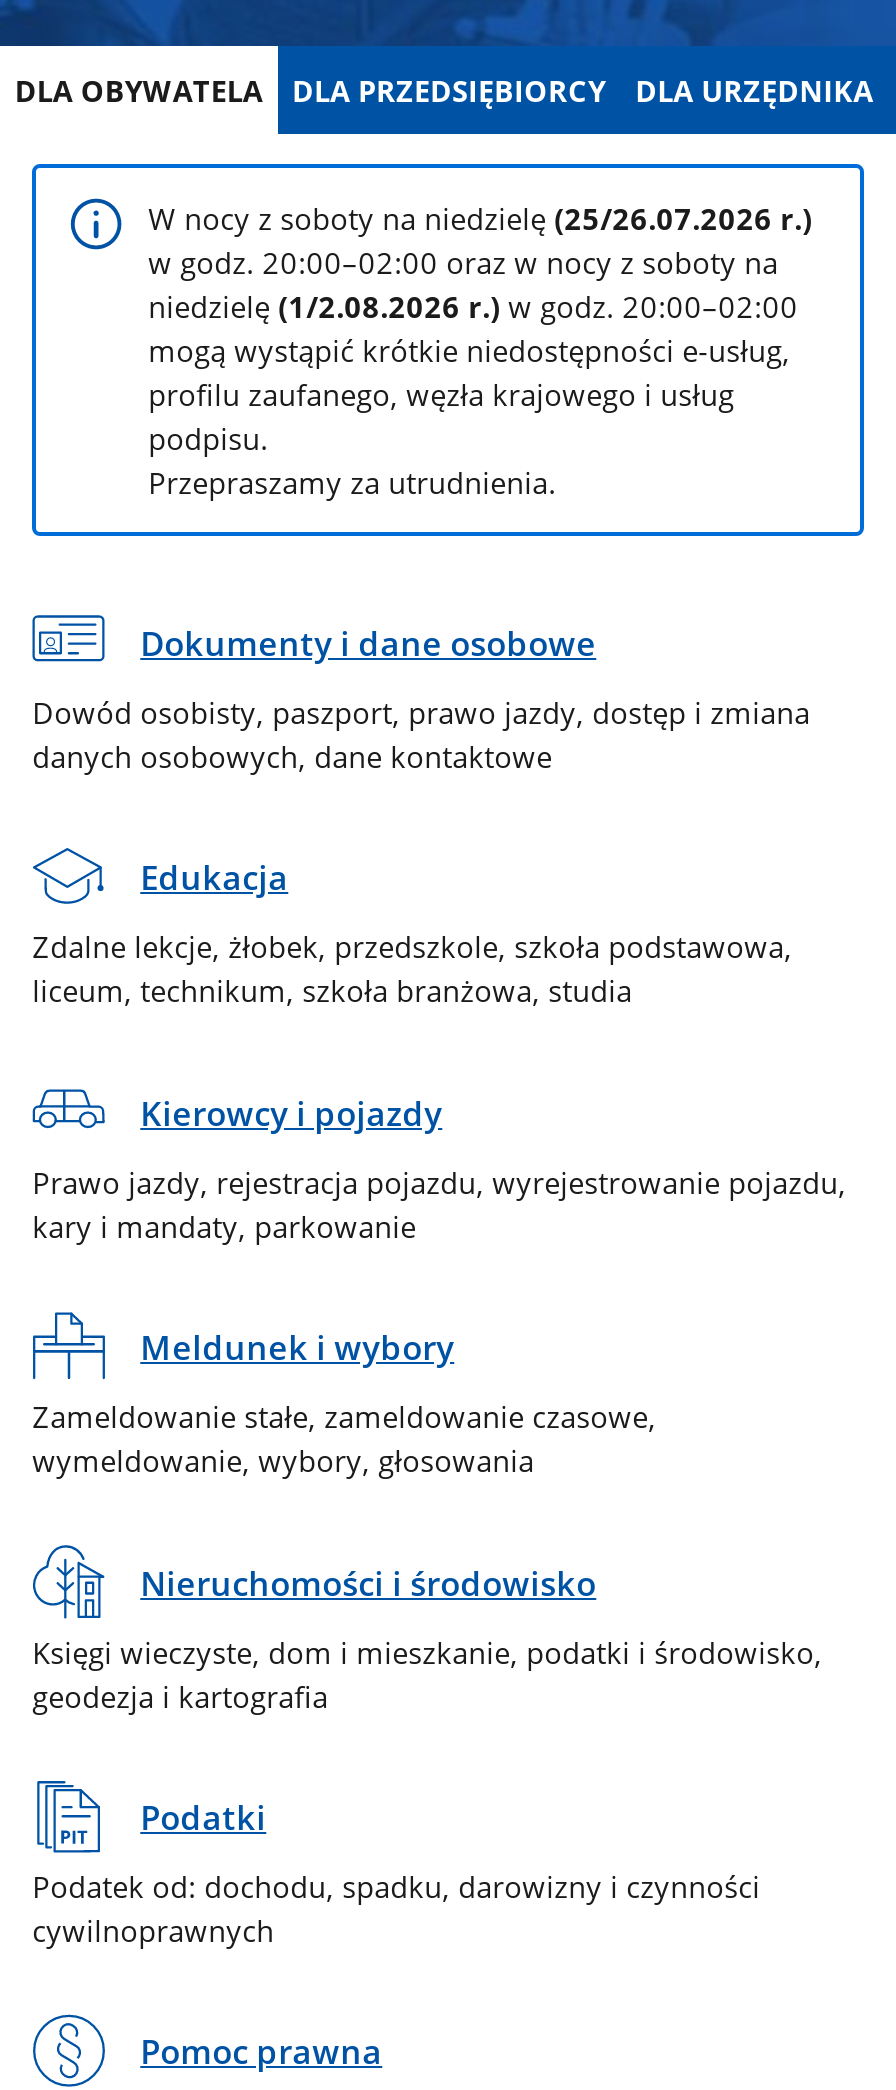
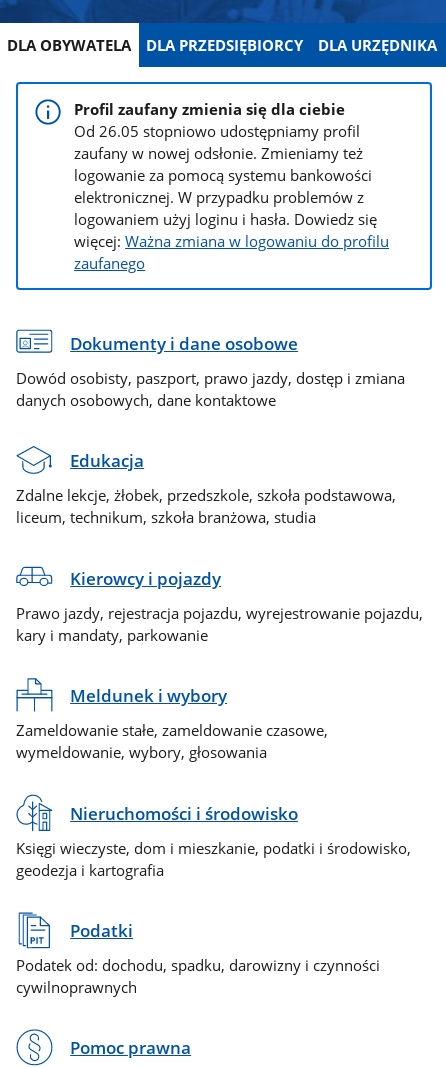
[148,198,812,502] W nocy z soboty na niedzielę (25/26.07.2026 r.) | w godz. 20:00–02:00 oraz w nocy z soboty na | niedzielę (1/2.08.2026 r.) w godz. 20:00–02:00 | mogą wystąpić krótkie niedostępności e-usług, | profilu zaufanego, węzła krajowego i usług | podpisu. | Przepraszamy za utrudnienia. -> [74,99,389,273] Profil zaufany zmienia się dla ciebie | Od 26.05 stopniowo udostępniamy profil | zaufany w nowej odsłonie. Zmieniamy też | logowanie za pomocą systemu bankowości | elektronicznej. W przypadku problemów z | logowaniem użyj loginu i hasła. Dowiedz się | więcej: Ważna zmiana w logowaniu do profilu | zaufanego

